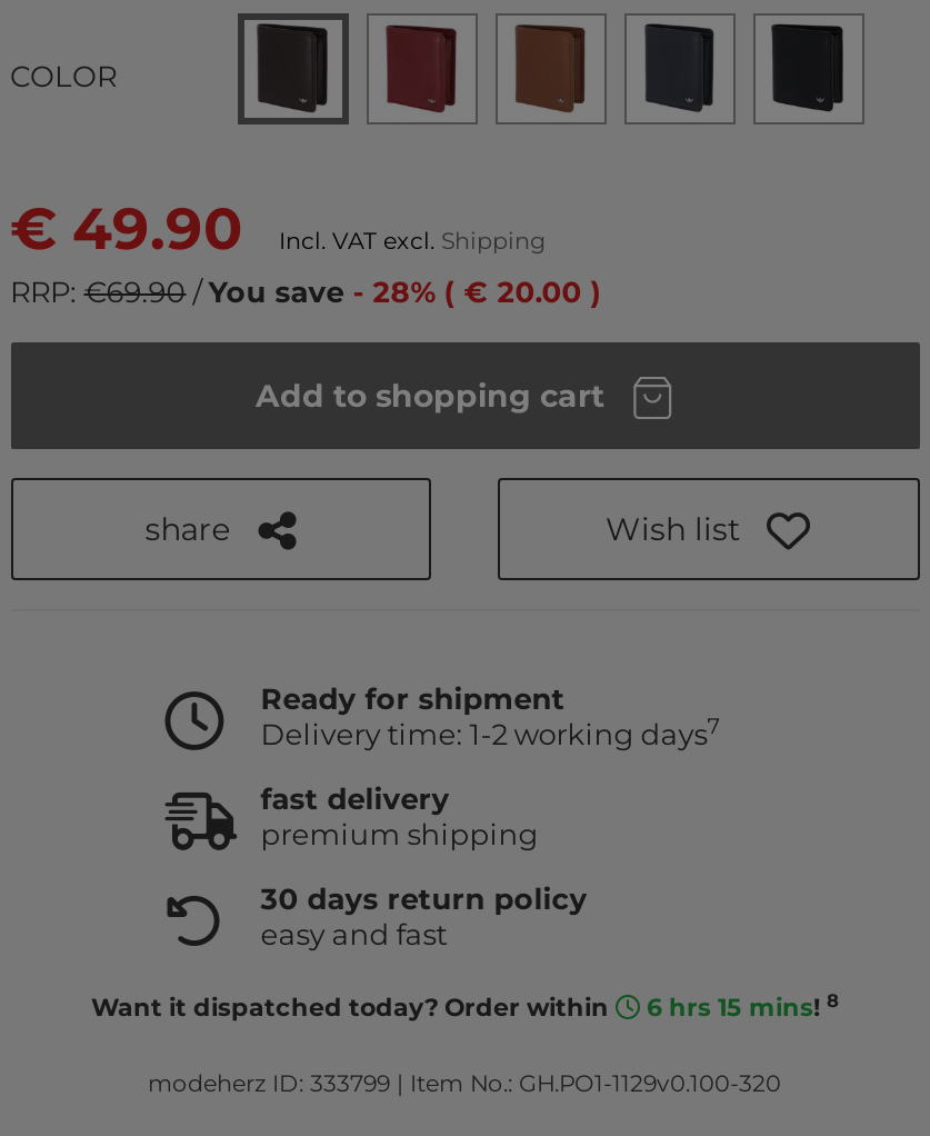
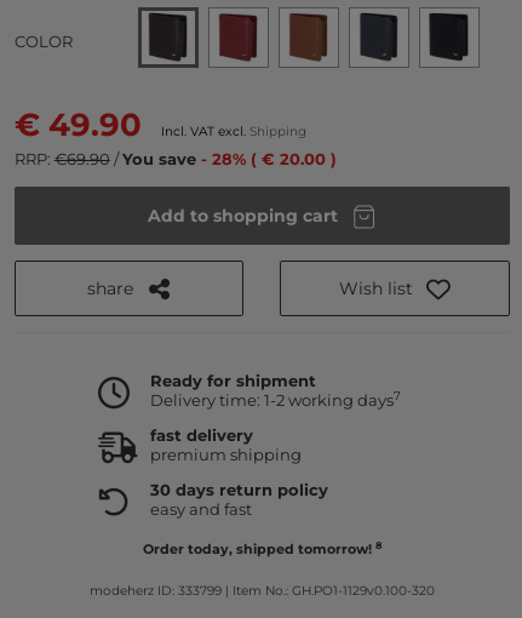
[91,988,838,1022] Want it dispatched today? Order within | 6 hrs 15 mins! 8 -> [142,539,381,557] Order today, shipped tomorrow! 8

